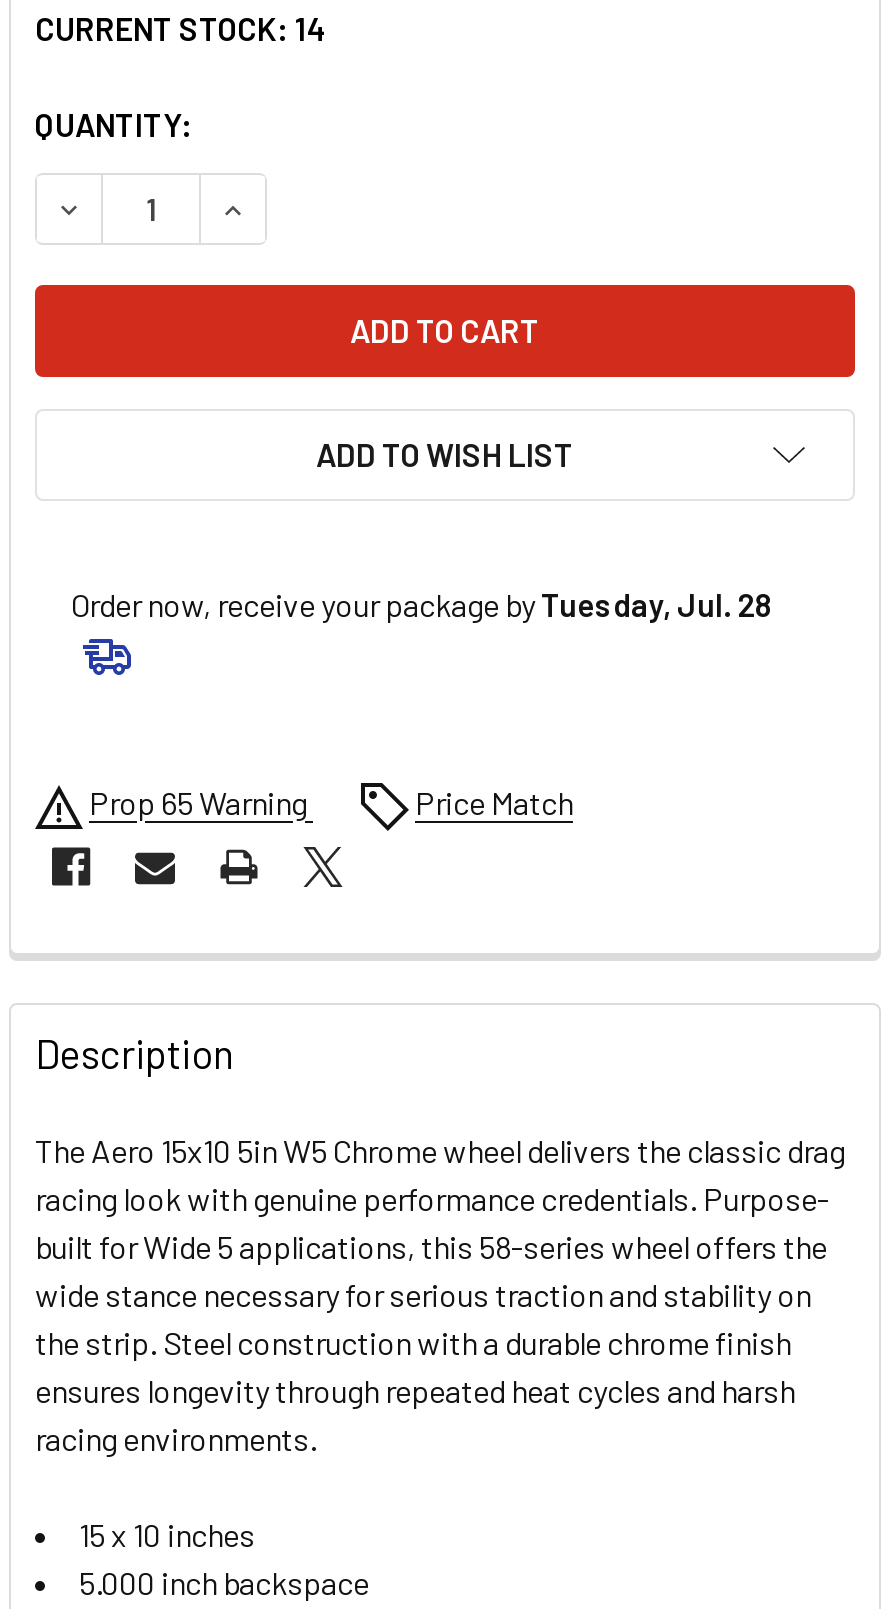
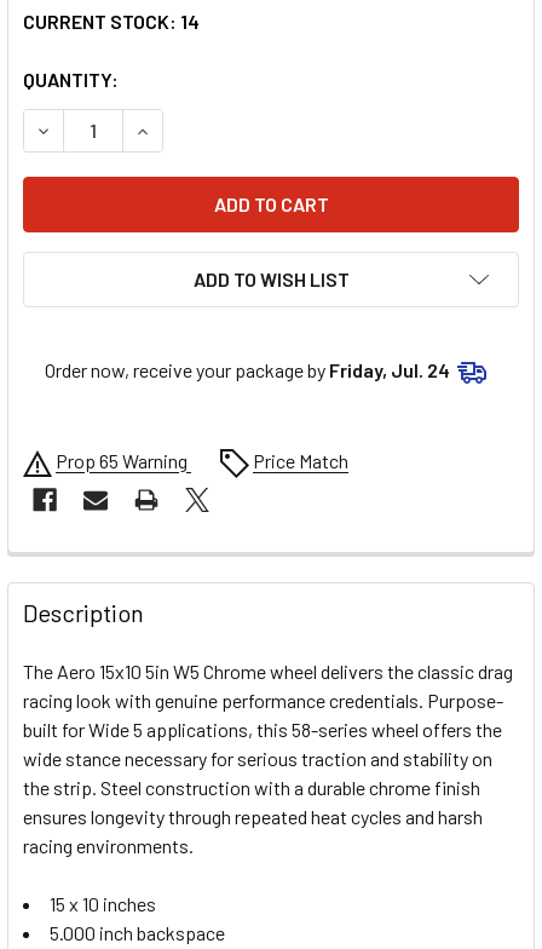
[71,585,773,623] Order now, receive your package by Tuesday, Jul. 28 -> [45,358,450,381] Order now, receive your package by Friday, Jul. 24

